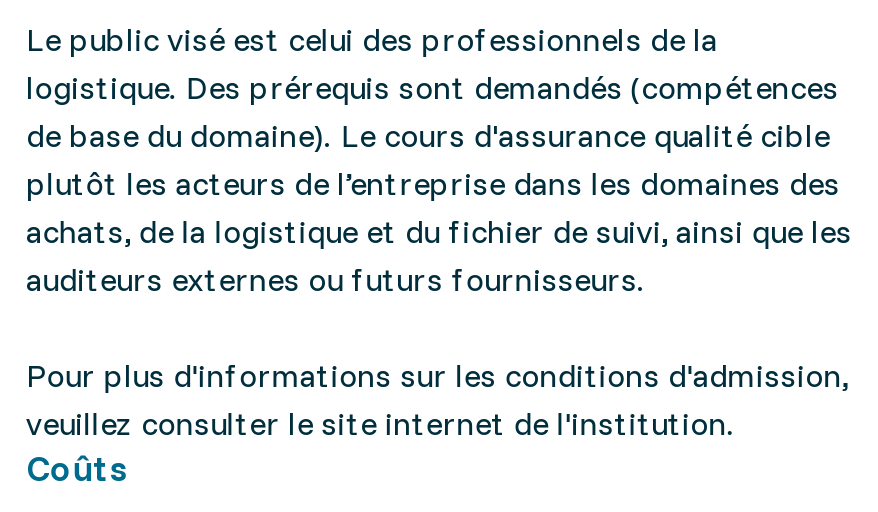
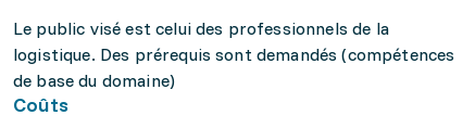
[26,115,852,443] de base du domaine). Le cours d'assurance qualité cible | plutôt les acteurs de l’entreprise dans les domaines des | achats, de la logistique et du fichier de suivi, ainsi que les | auditeurs externes ou futurs fournisseurs. | Pour plus d'informations sur les conditions d'admission, | veuillez consulter le site internet de l'institution. -> [13,69,175,91] de base du domaine)

